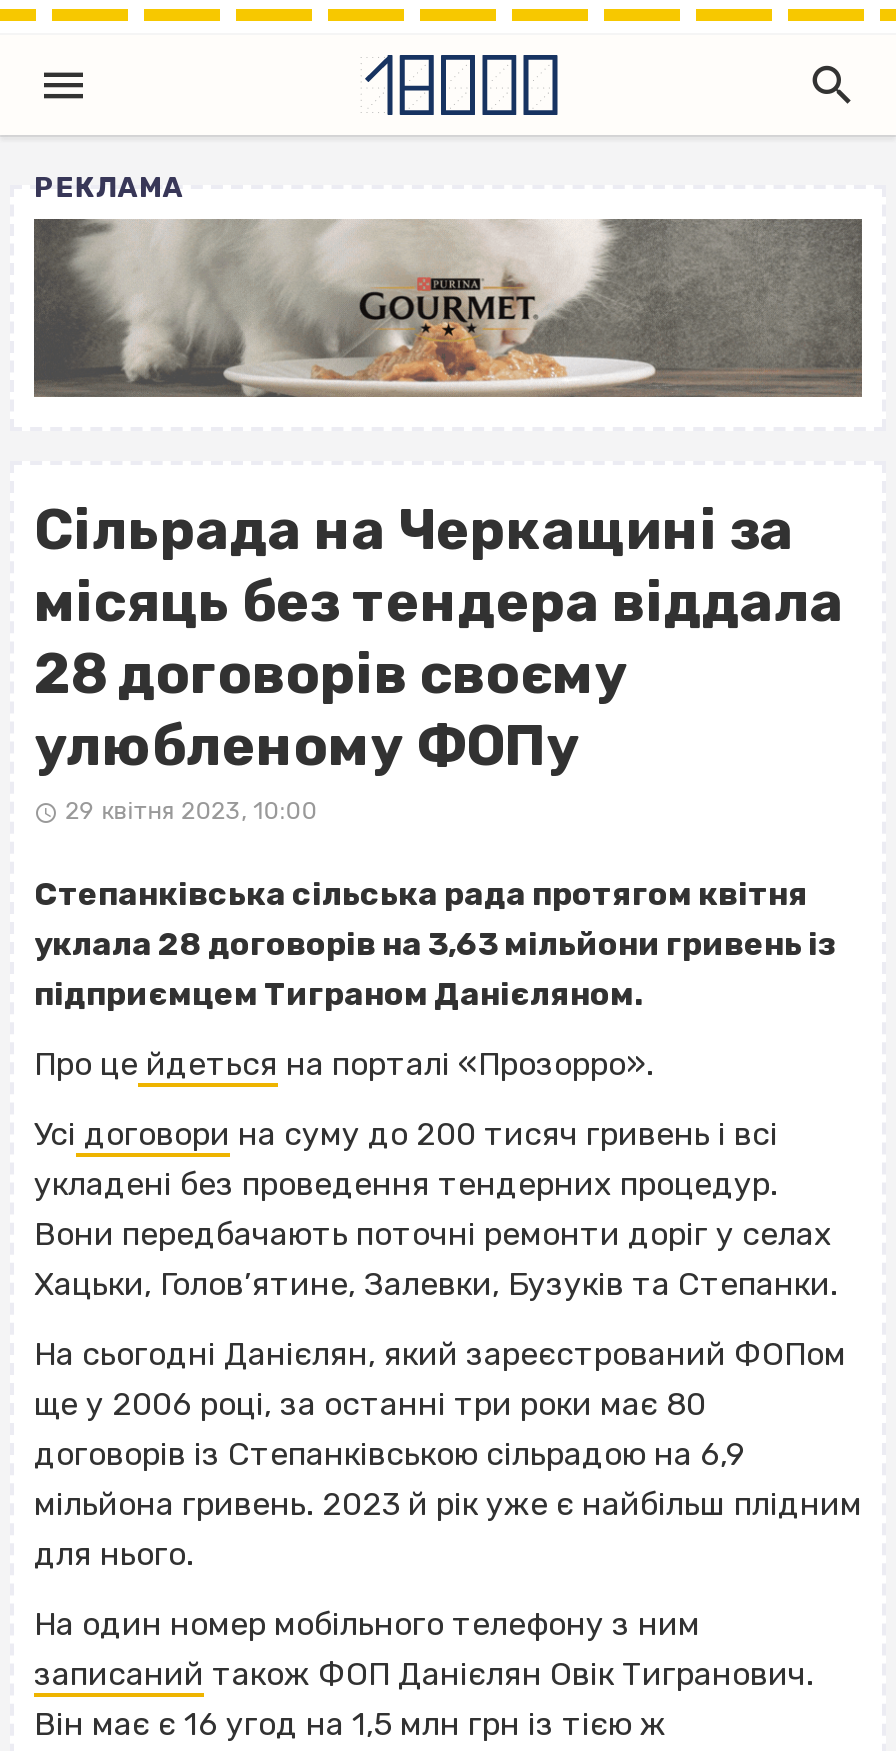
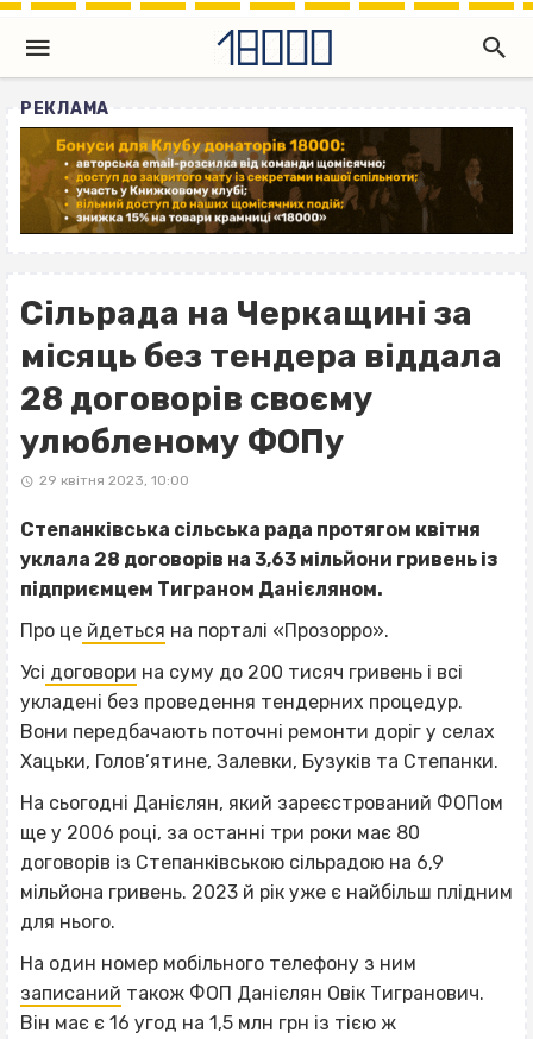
[32,217,864,399] [image] -> [20,126,513,235] [image]

